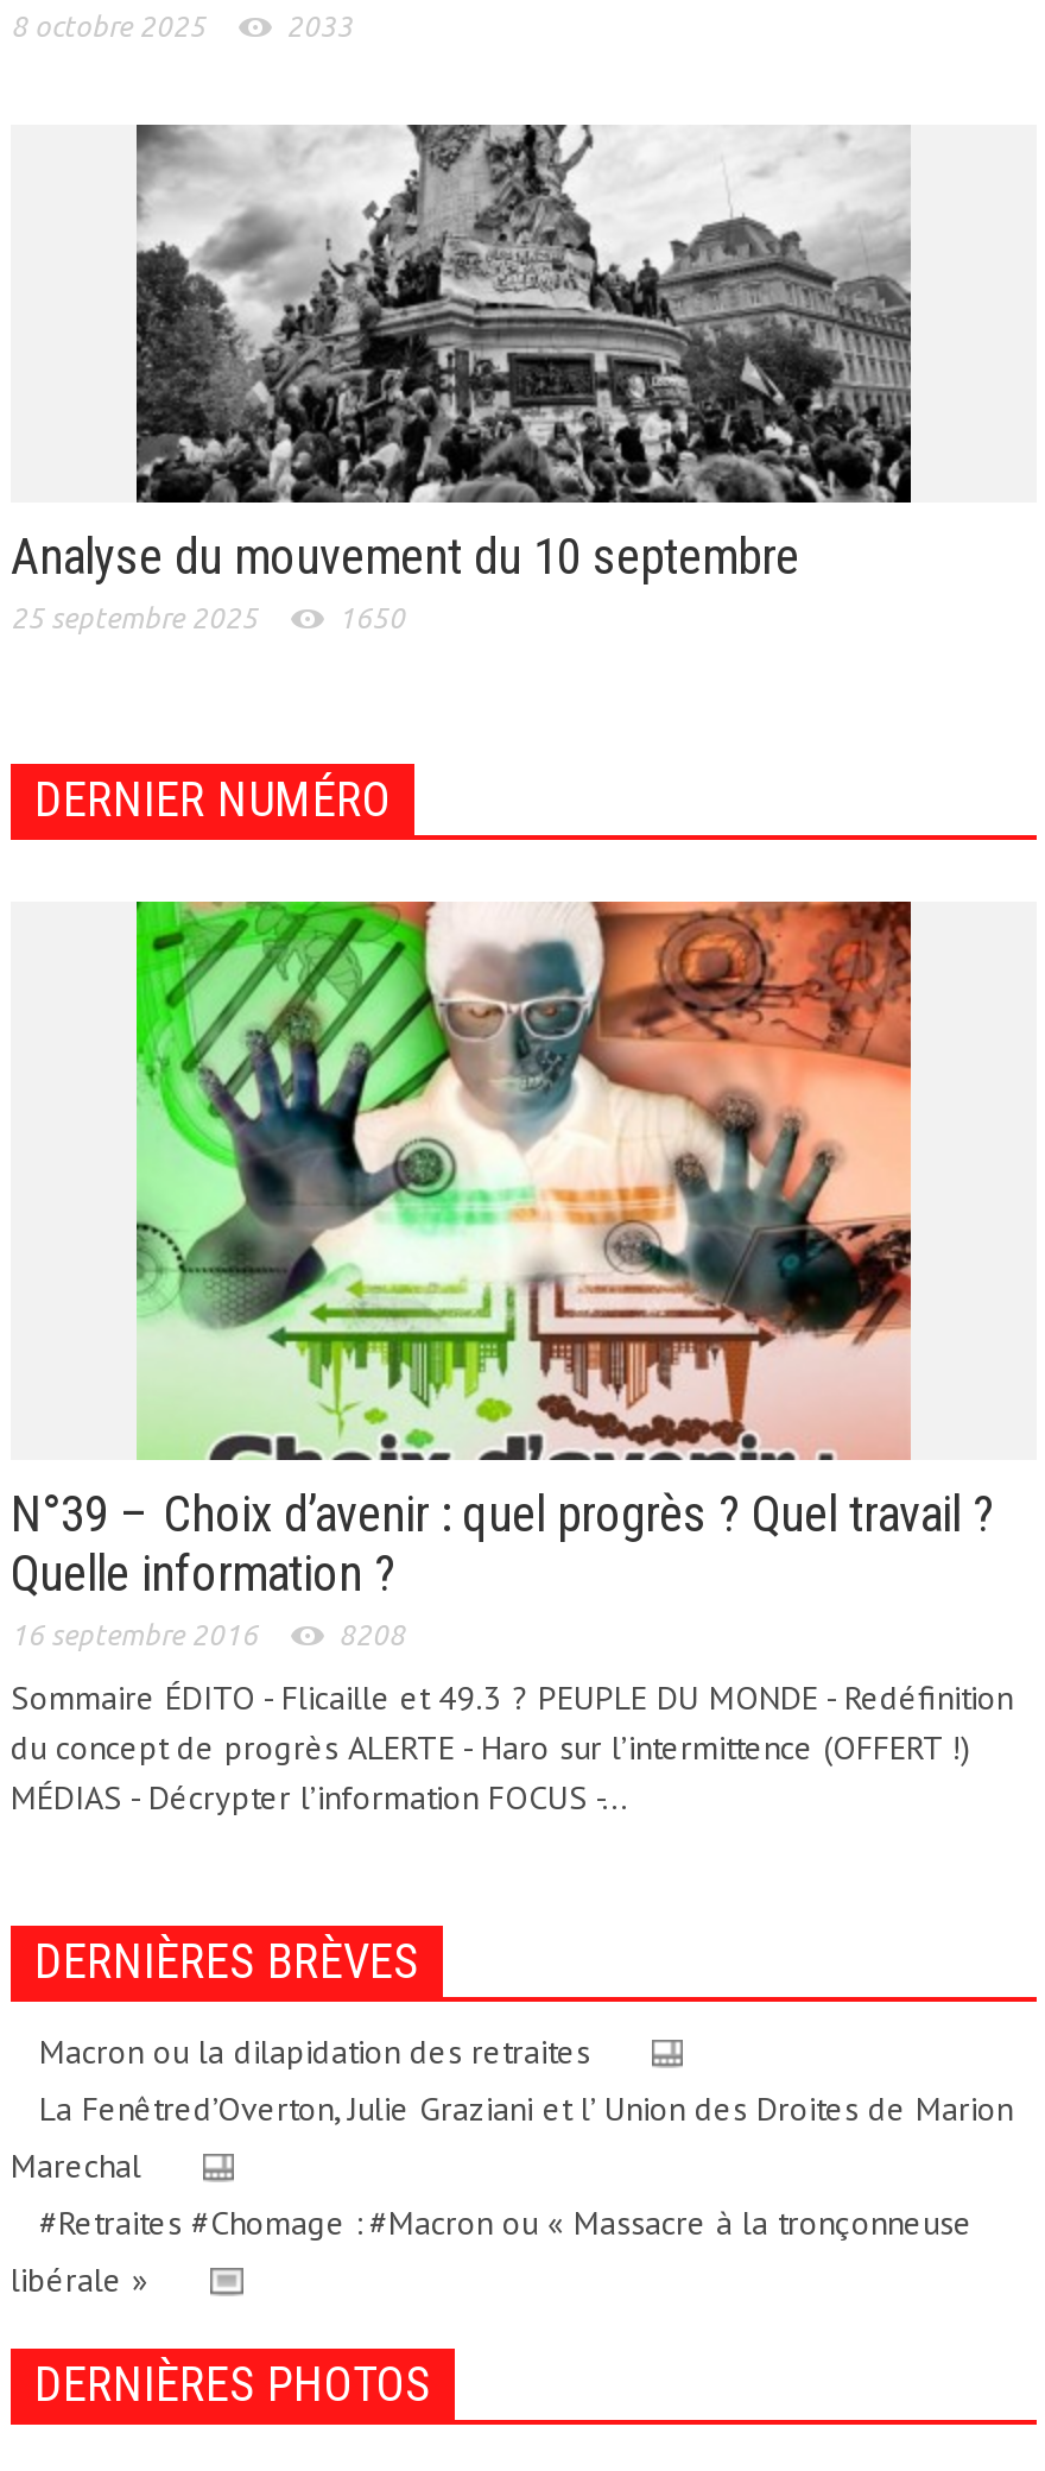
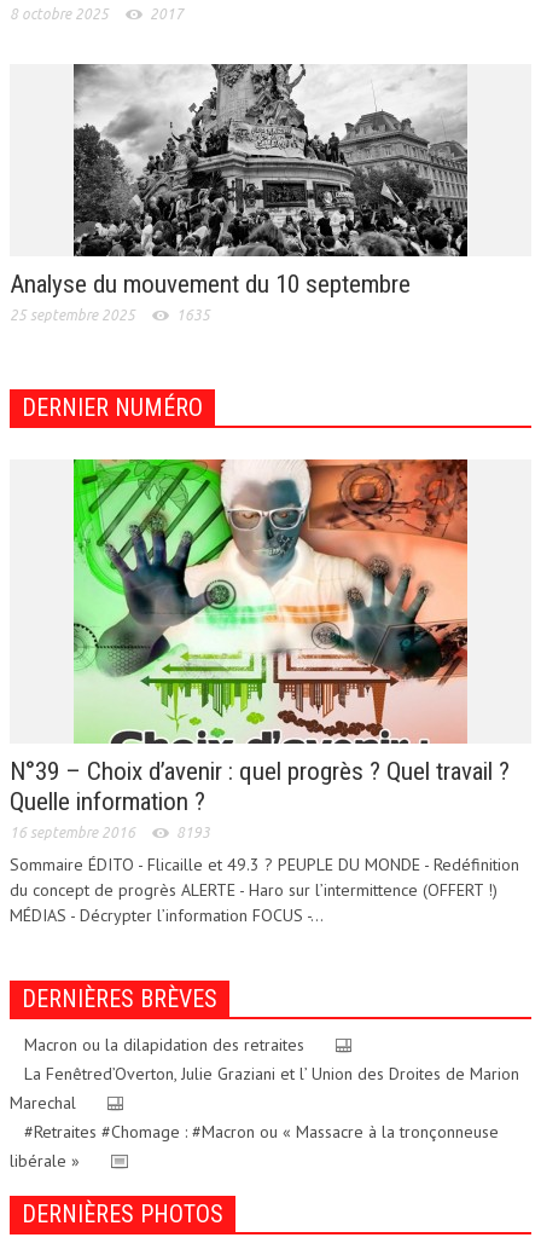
[286,10,353,41] 2033 -> [150,6,184,21] 2017
[338,601,405,632] 1650 -> [176,307,210,322] 1635
[338,1618,405,1649] 8208 -> [176,824,210,840] 8193

